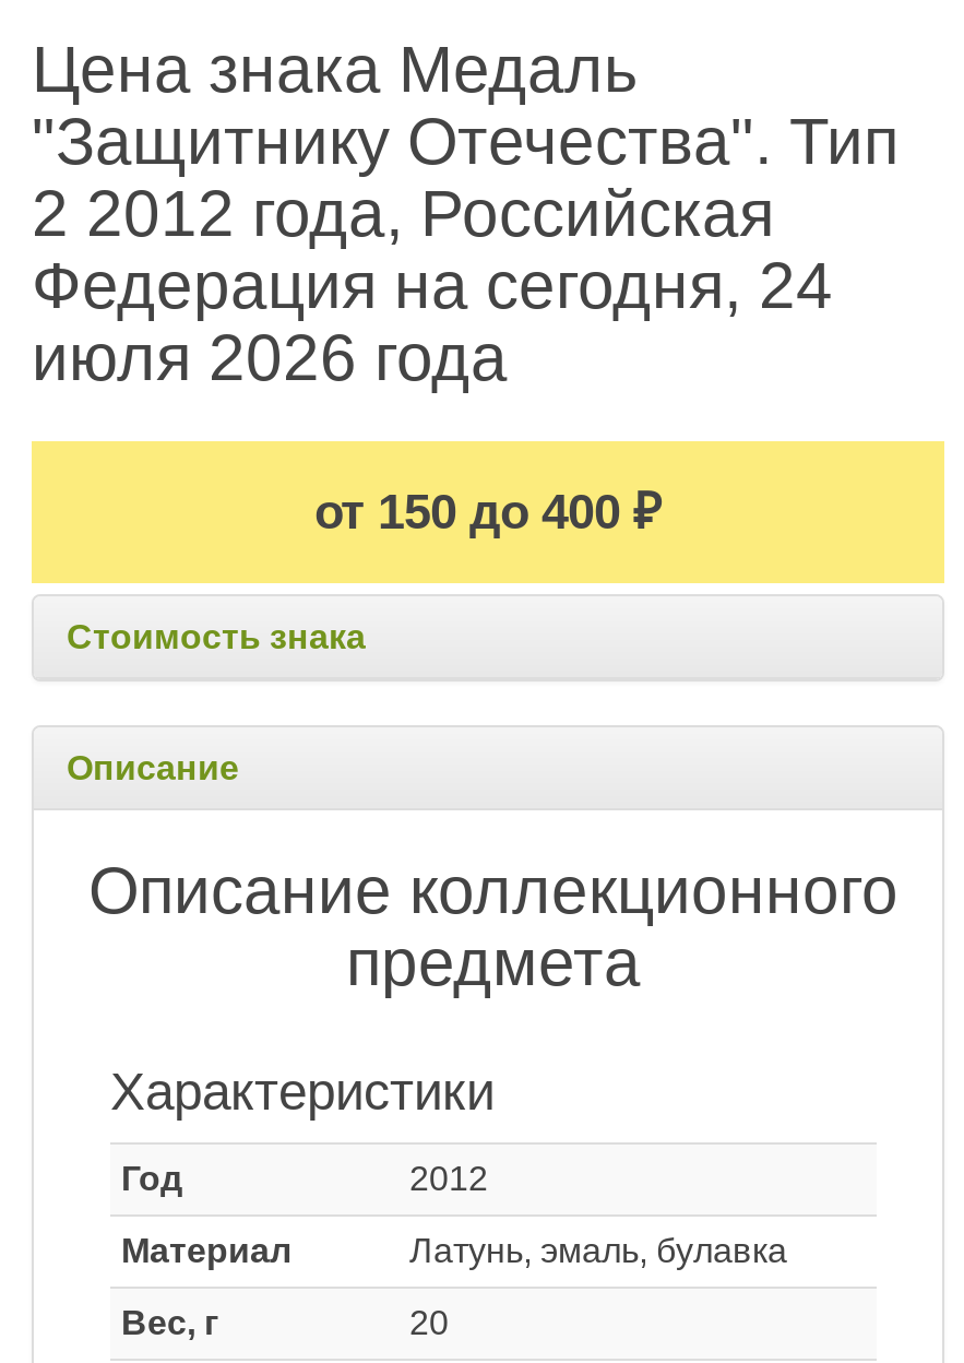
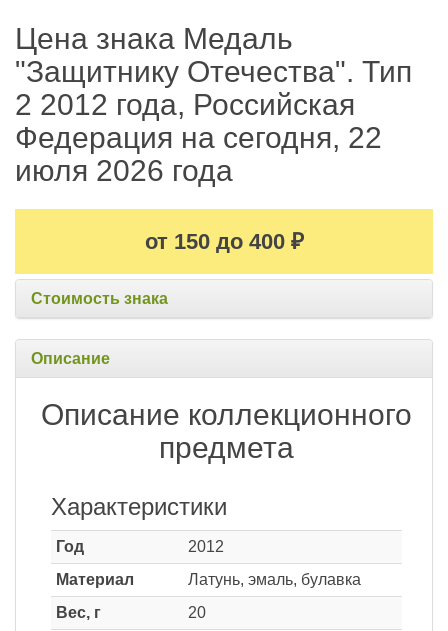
[32,249,833,321] Федерация на сегодня, 24 -> [15,121,382,154] Федерация на сегодня, 22

